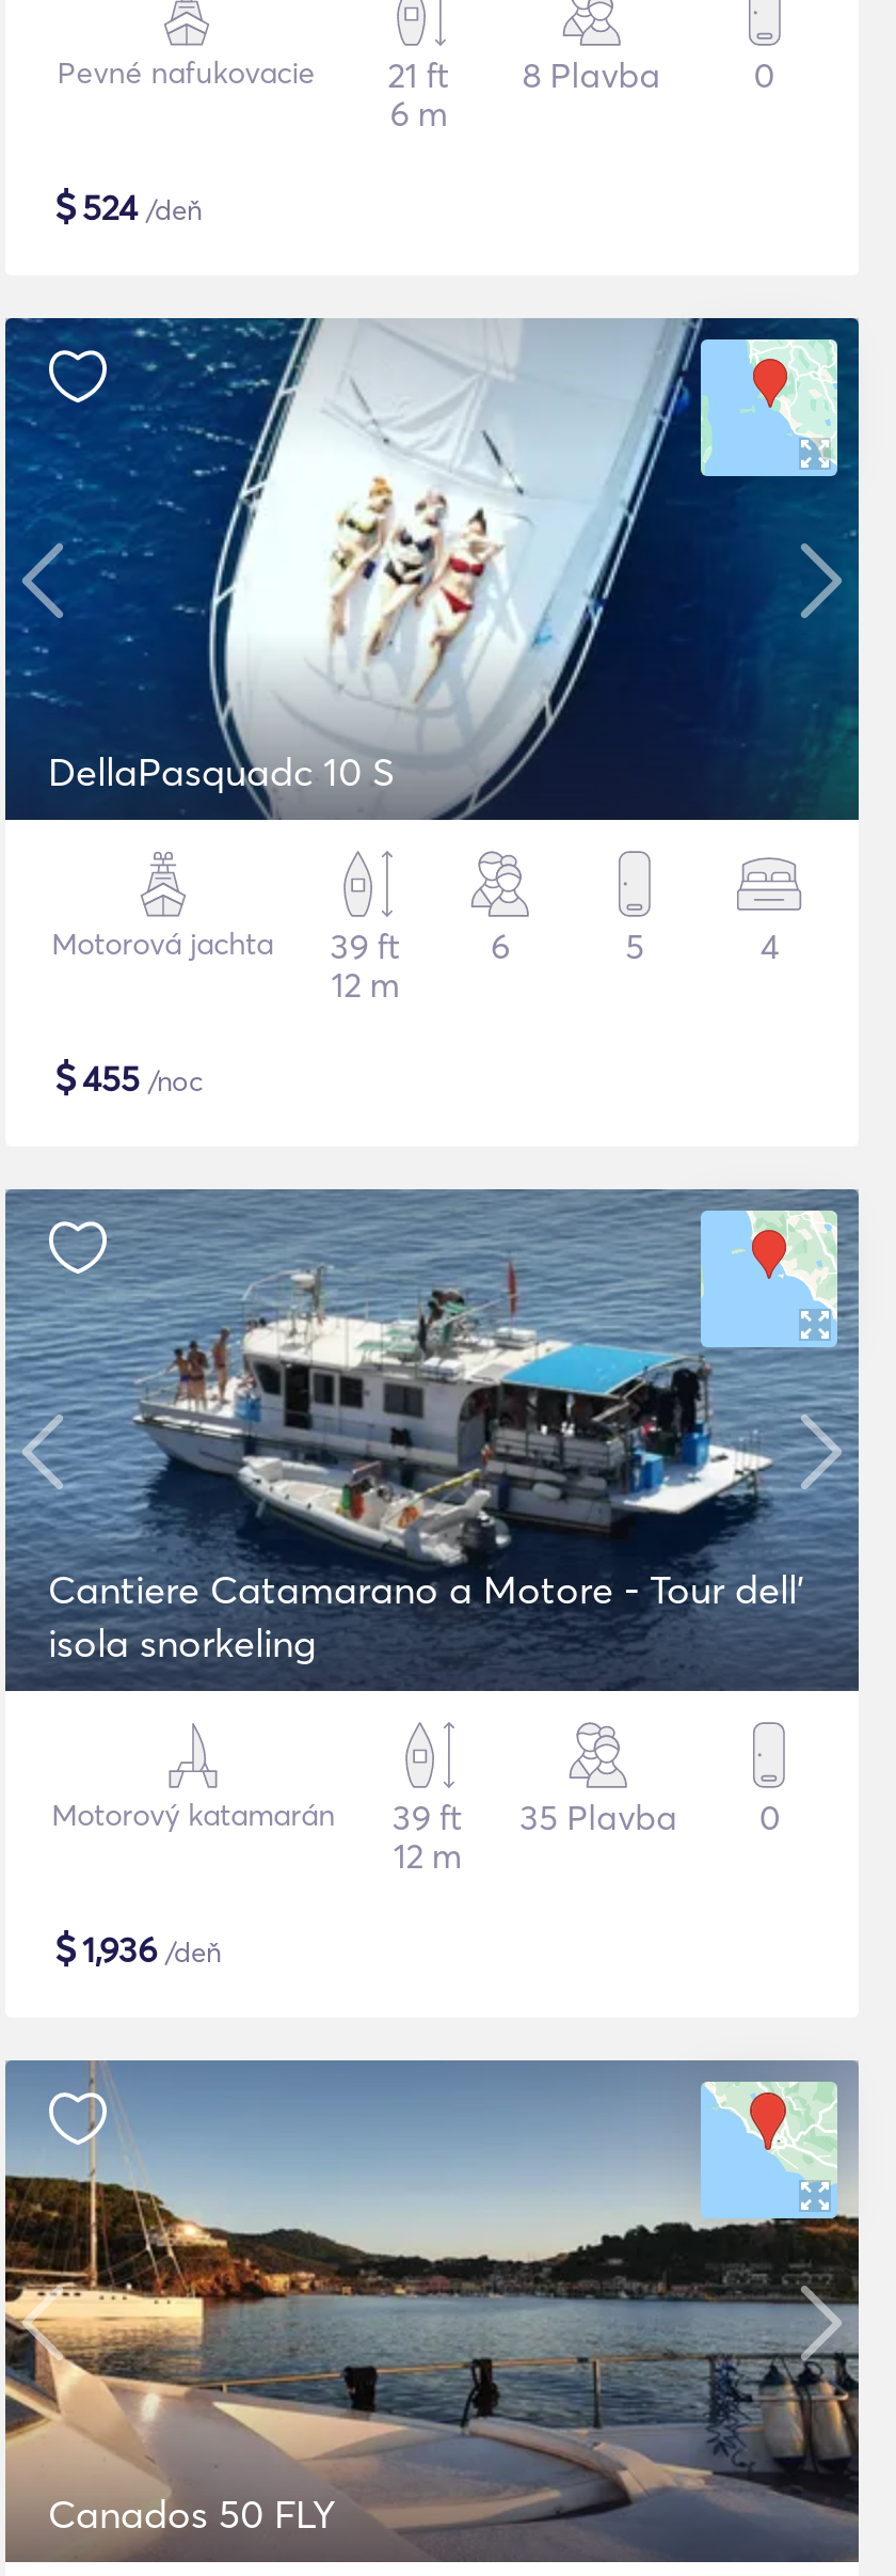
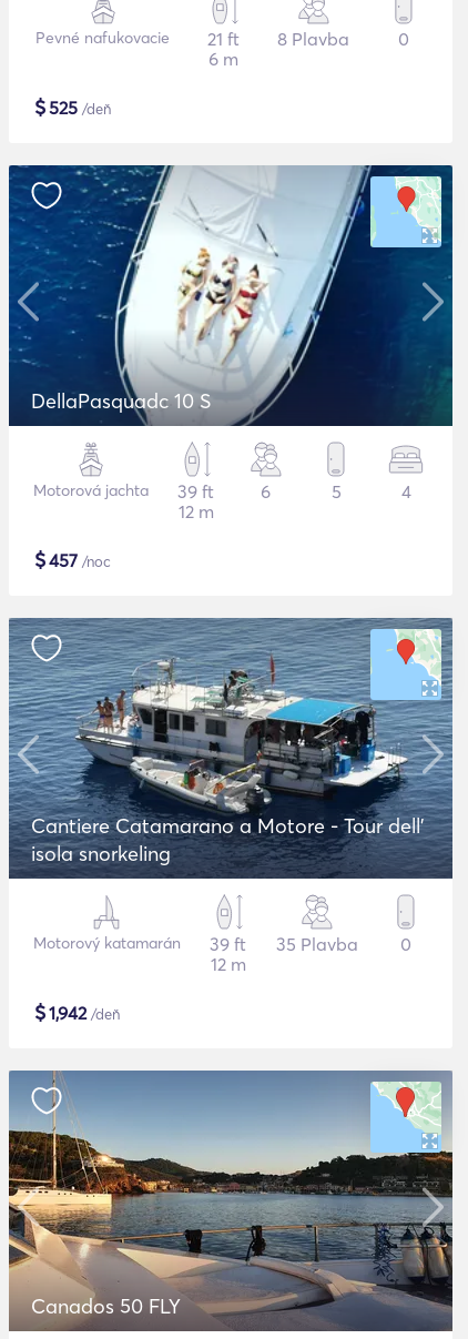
[54,181,202,231] $524 /deň -> [34,94,111,120] $525 /deň
[54,1053,204,1102] $455 /noc -> [34,547,111,572] $457 /noc
[54,1924,221,1973] $1,936 /deň -> [34,1000,120,1025] $1,942 /deň

